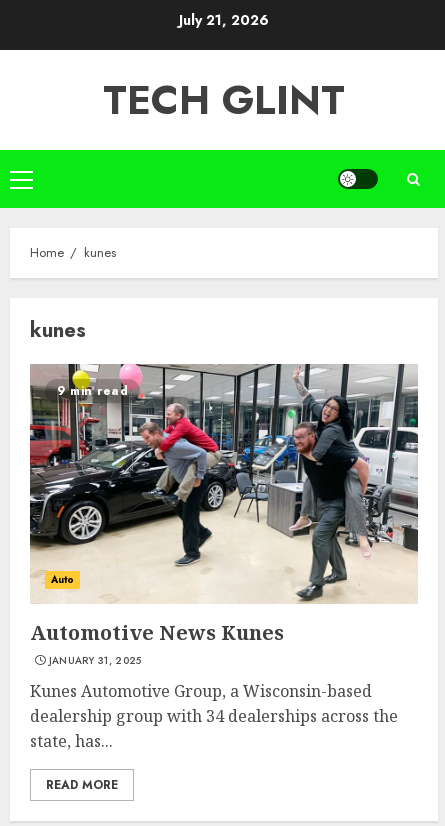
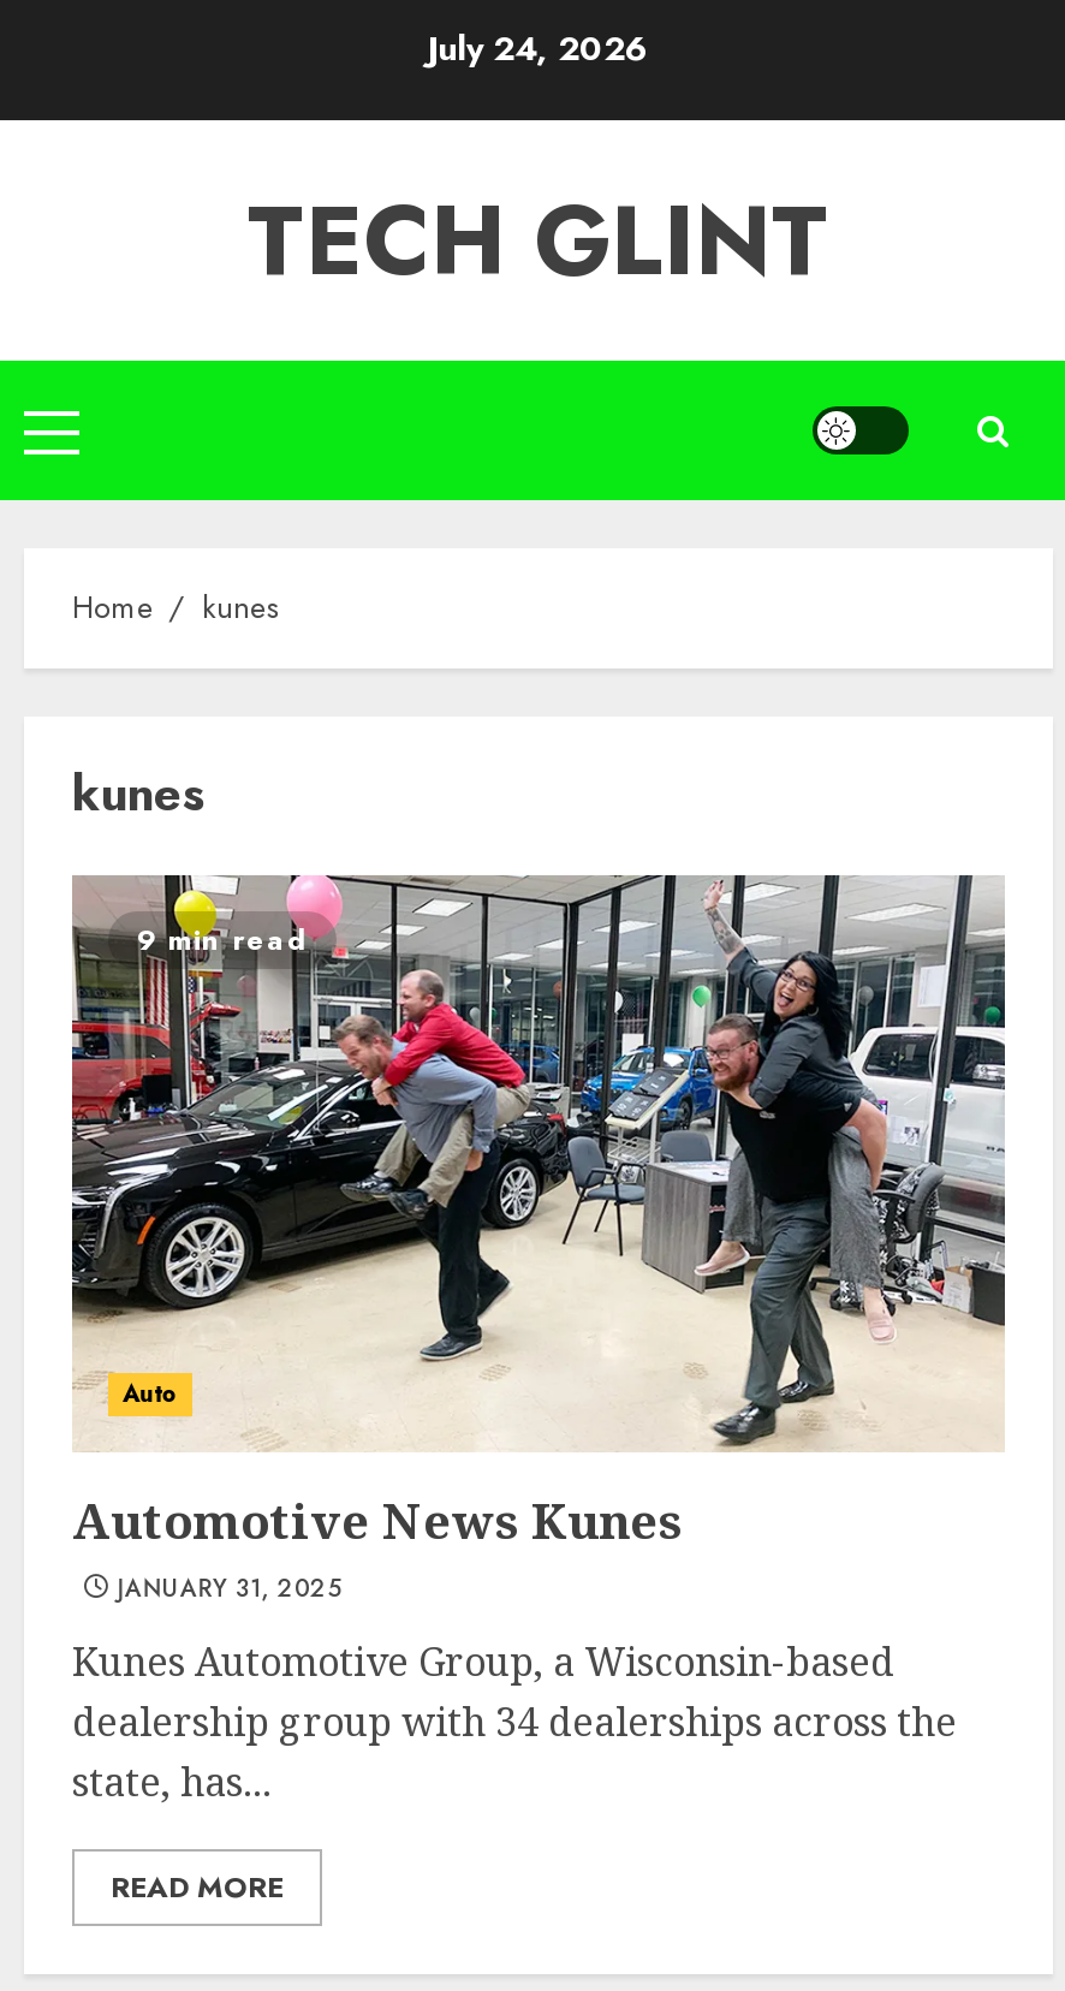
[179,10,269,30] July 21, 2026 -> [428,24,649,72] July 24, 2026

